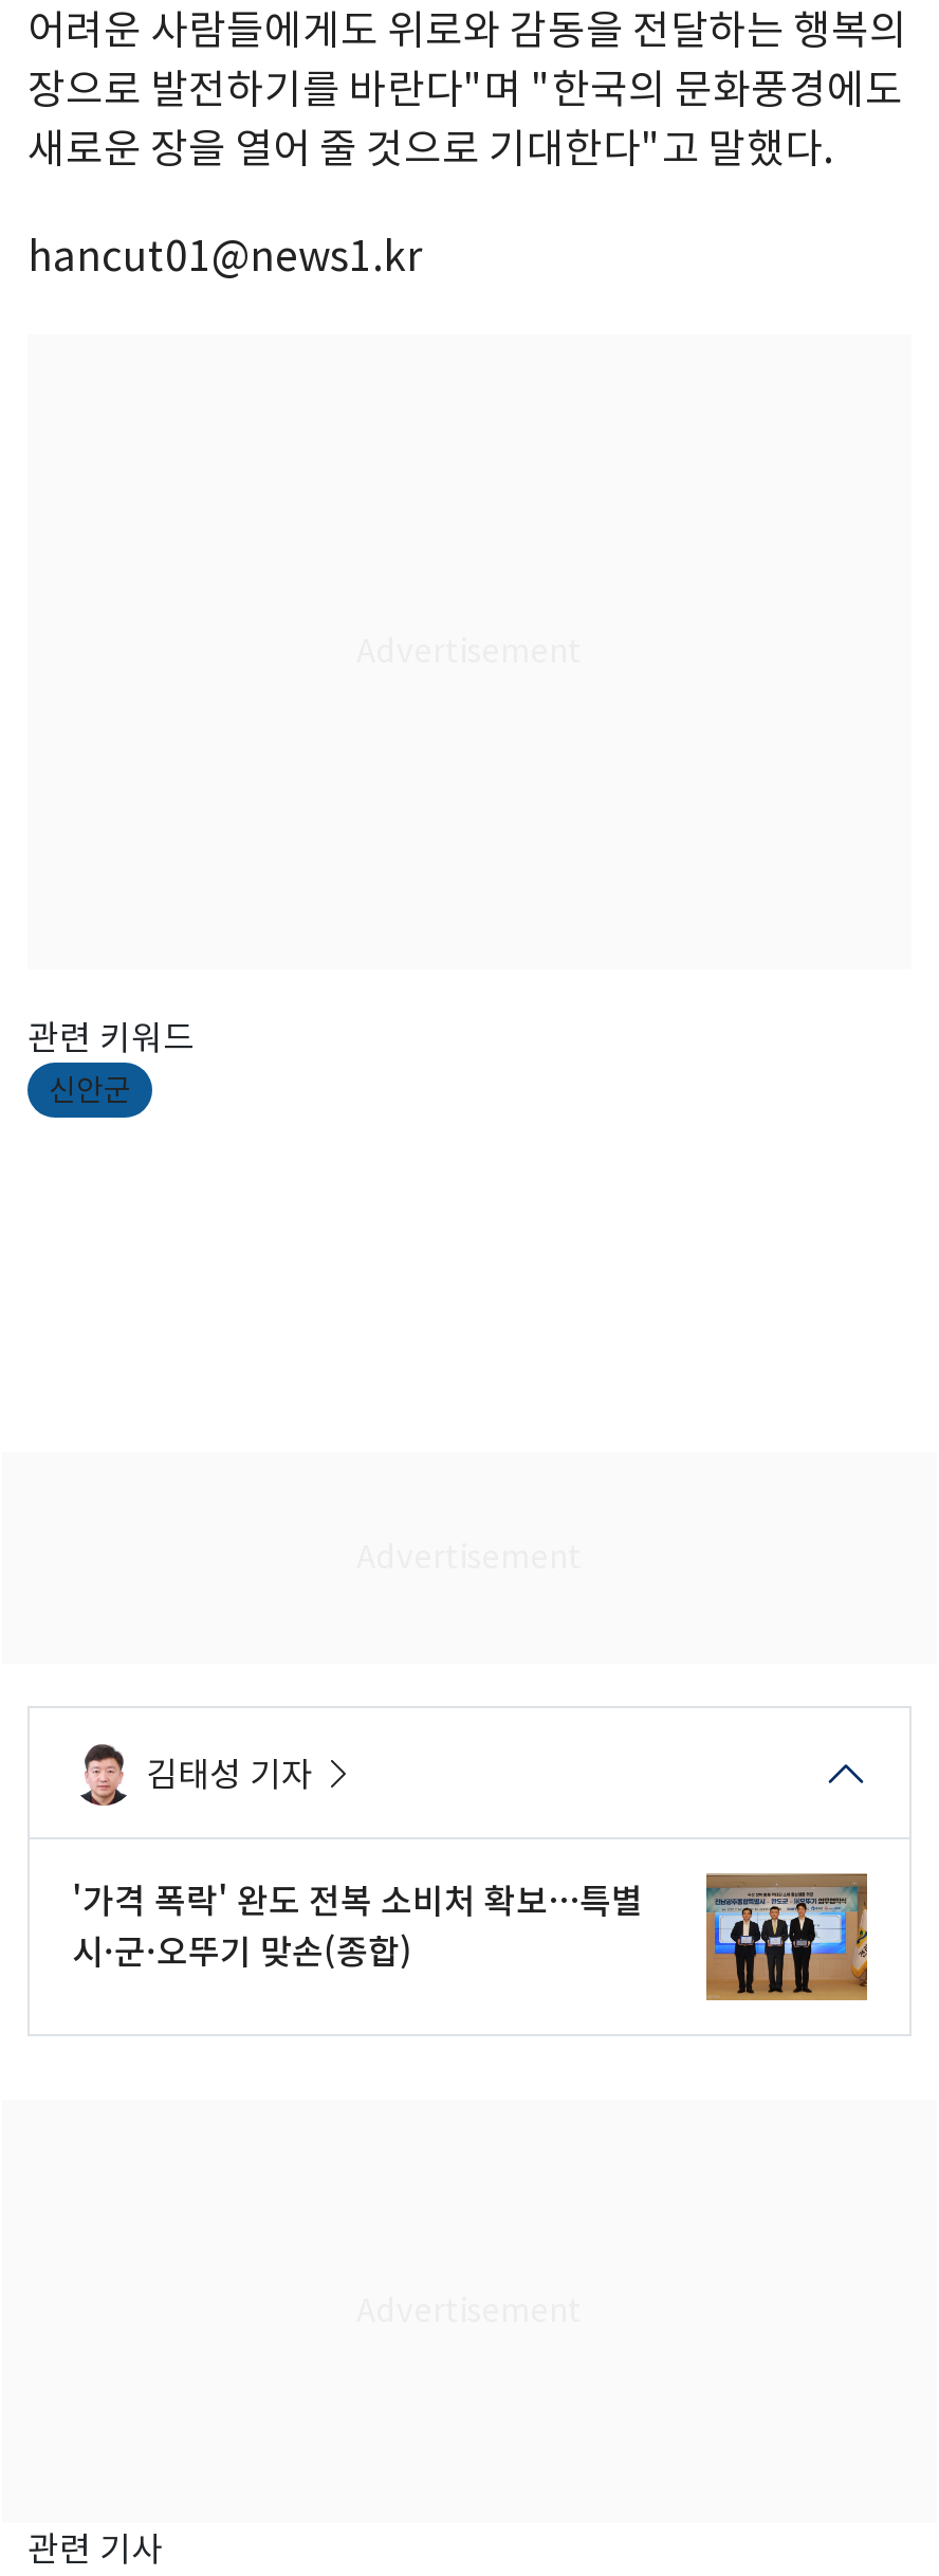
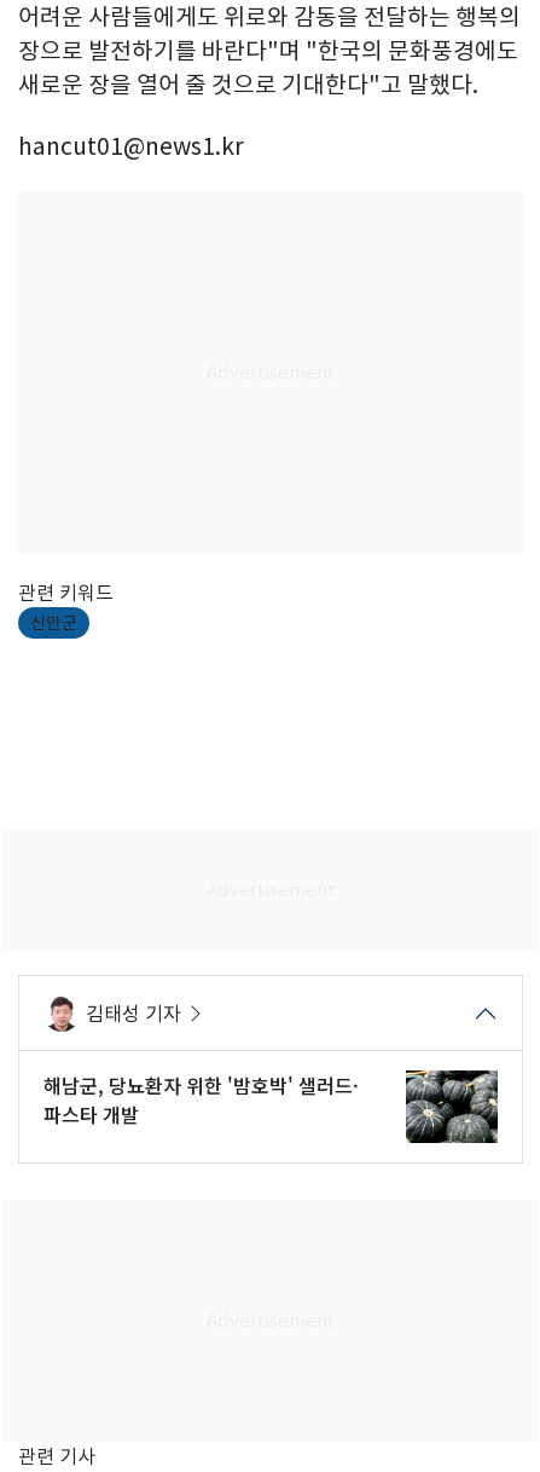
[72,1871,869,2002] [image] | '가격 폭락' 완도 전복 소비처 확보…특별 | 시·군·오뚜기 맞손(종합) -> [43,1069,499,1144] [image] | 해남군, 당뇨환자 위한 '밤호박' 샐러드· | 파스타 개발

